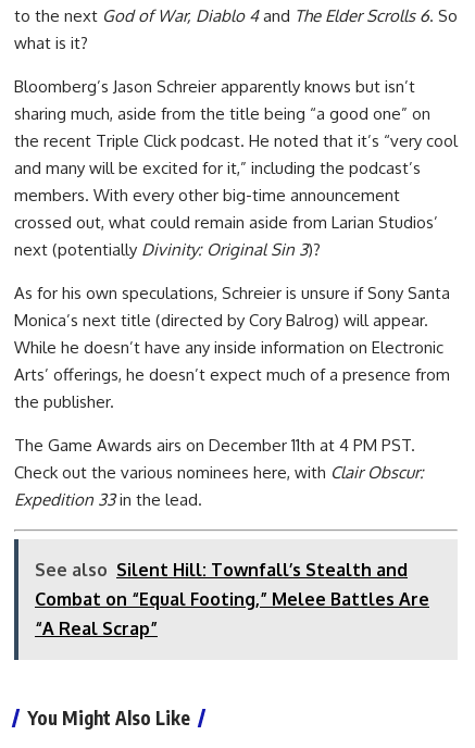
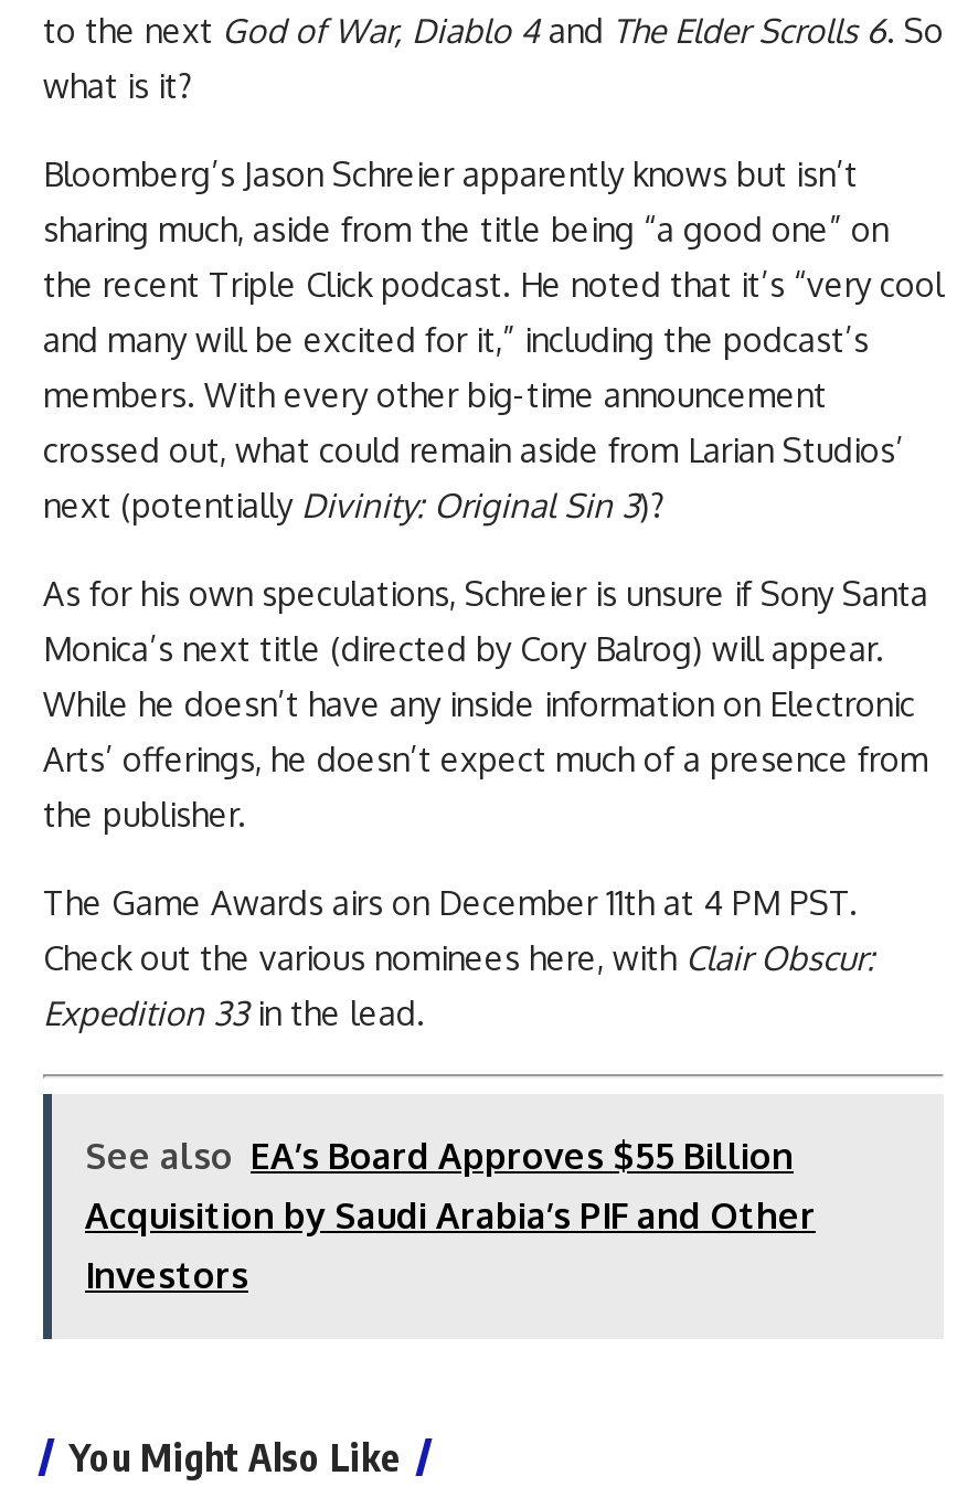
[35,559,429,640] See also Silent Hill: Townfall’s Stealth and | Combat on “Equal Footing,” Melee Battles Are | “A Real Scrap” -> [85,1135,816,1298] See also EA’s Board Approves $55 Billion | Acquisition by Saudi Arabia’s PIF and Other | Investors

